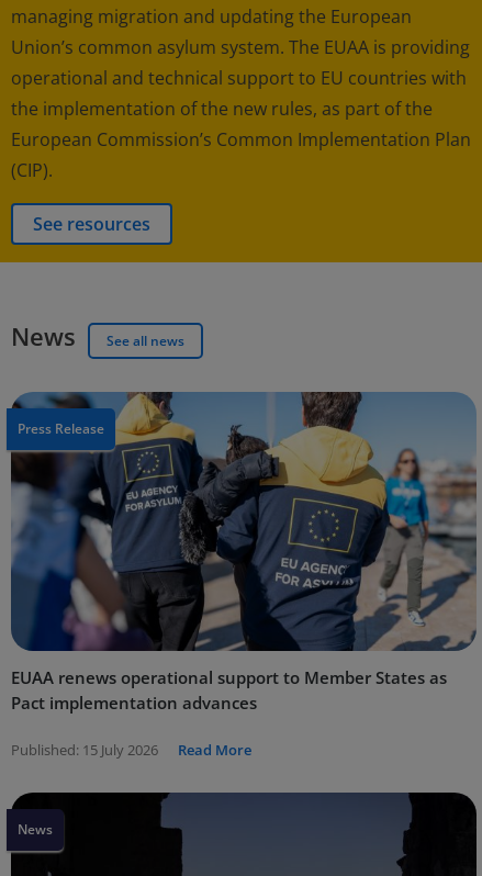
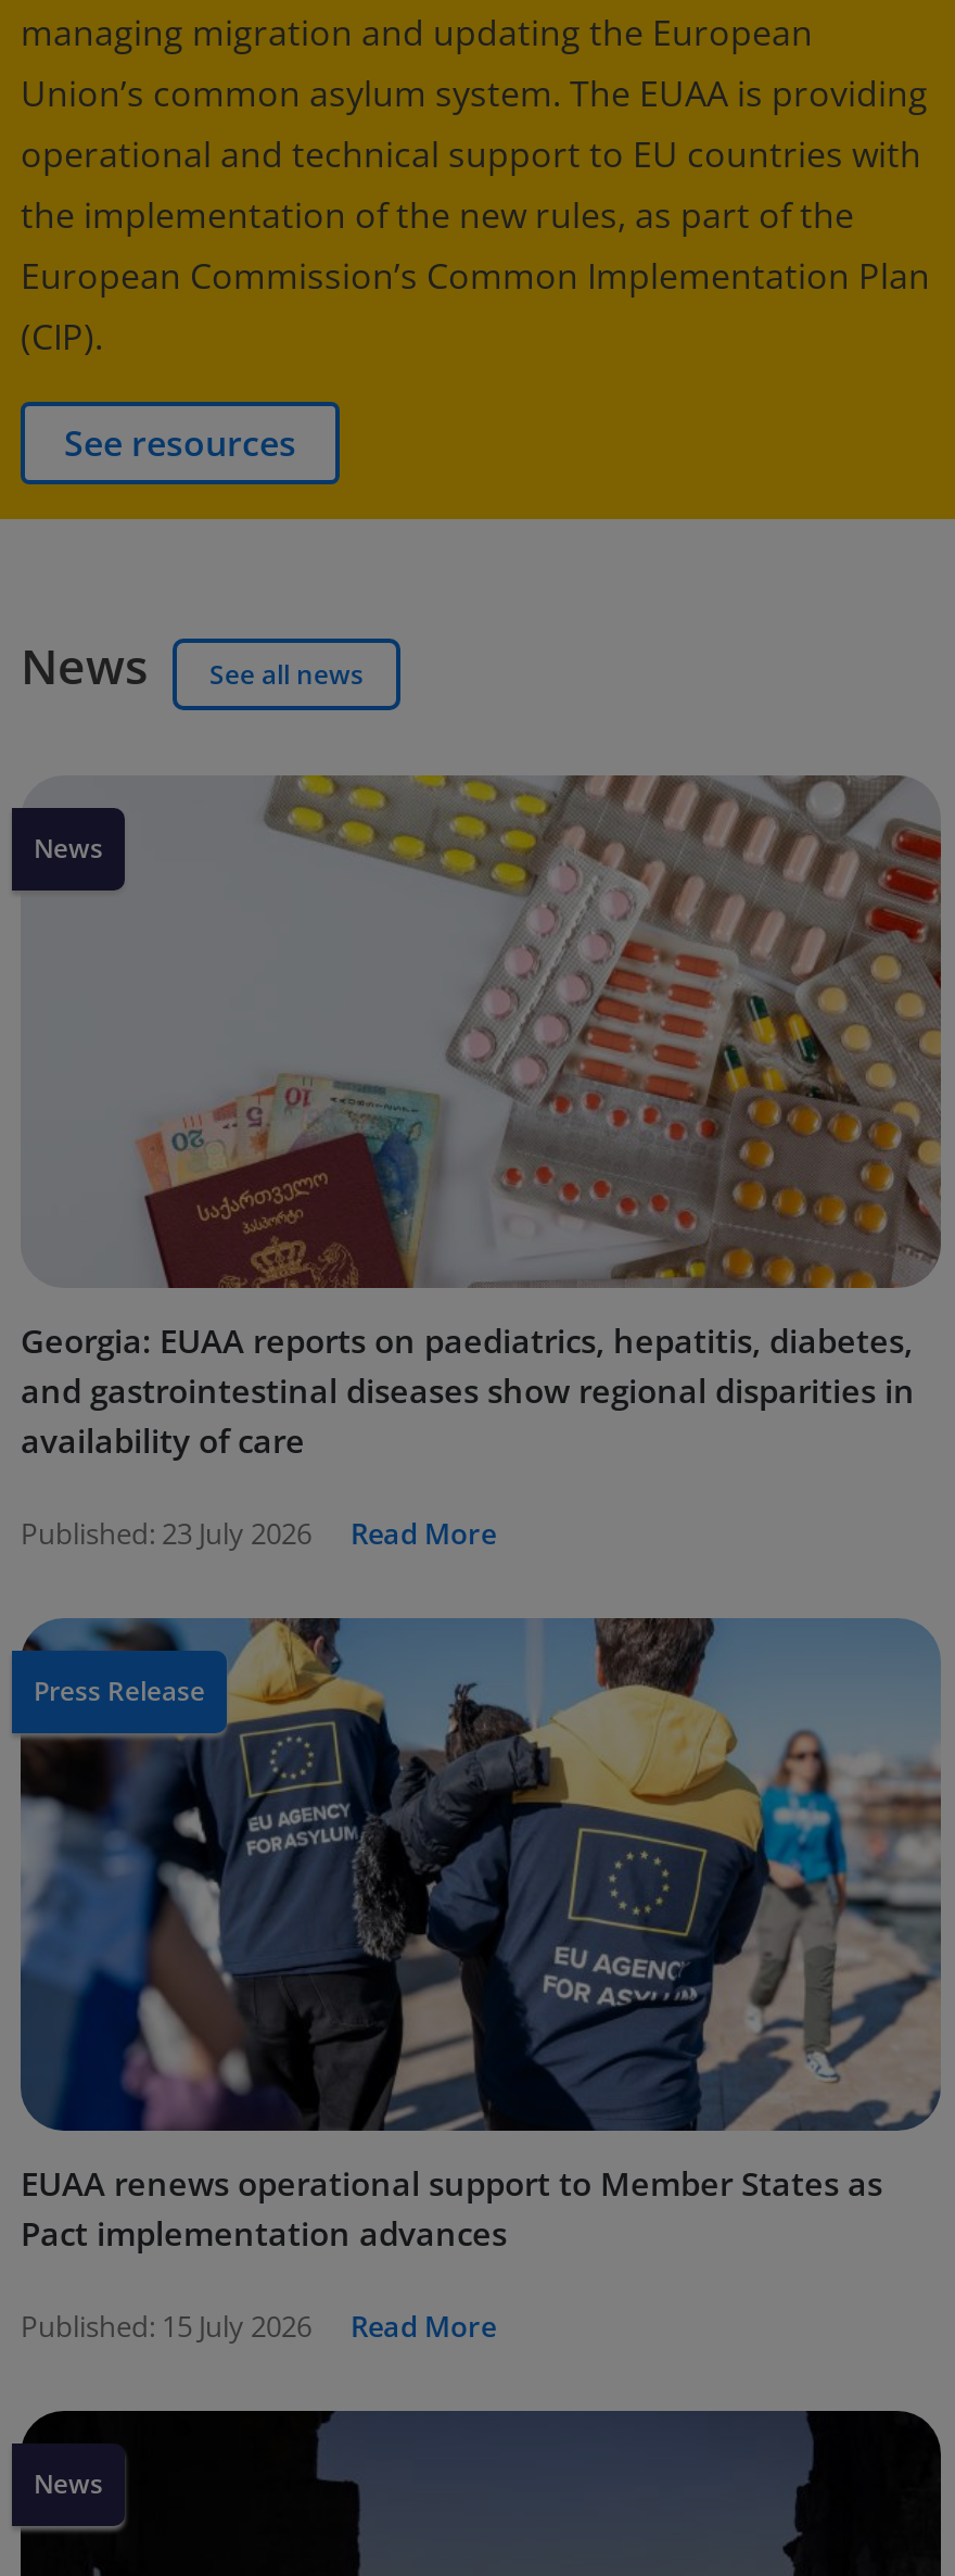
none -> [10,773,943,1290] [image] | News
none -> [21,1318,915,1553] Georgia: EUAA reports on paediatrics, hepatitis, diabetes, | and gastrointestinal diseases show regional disparities in | availability of care | Published: 23 July 2026 | Read More

